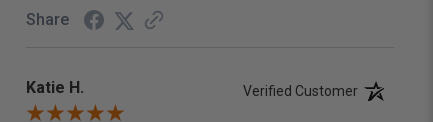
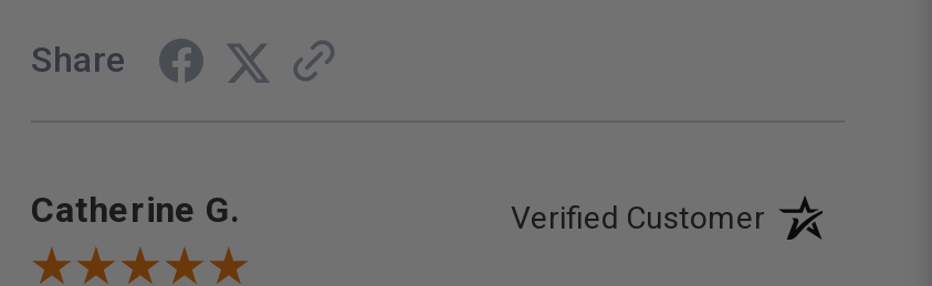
[26,78,84,97] Katie H. -> [31,189,239,231] Catherine G.

